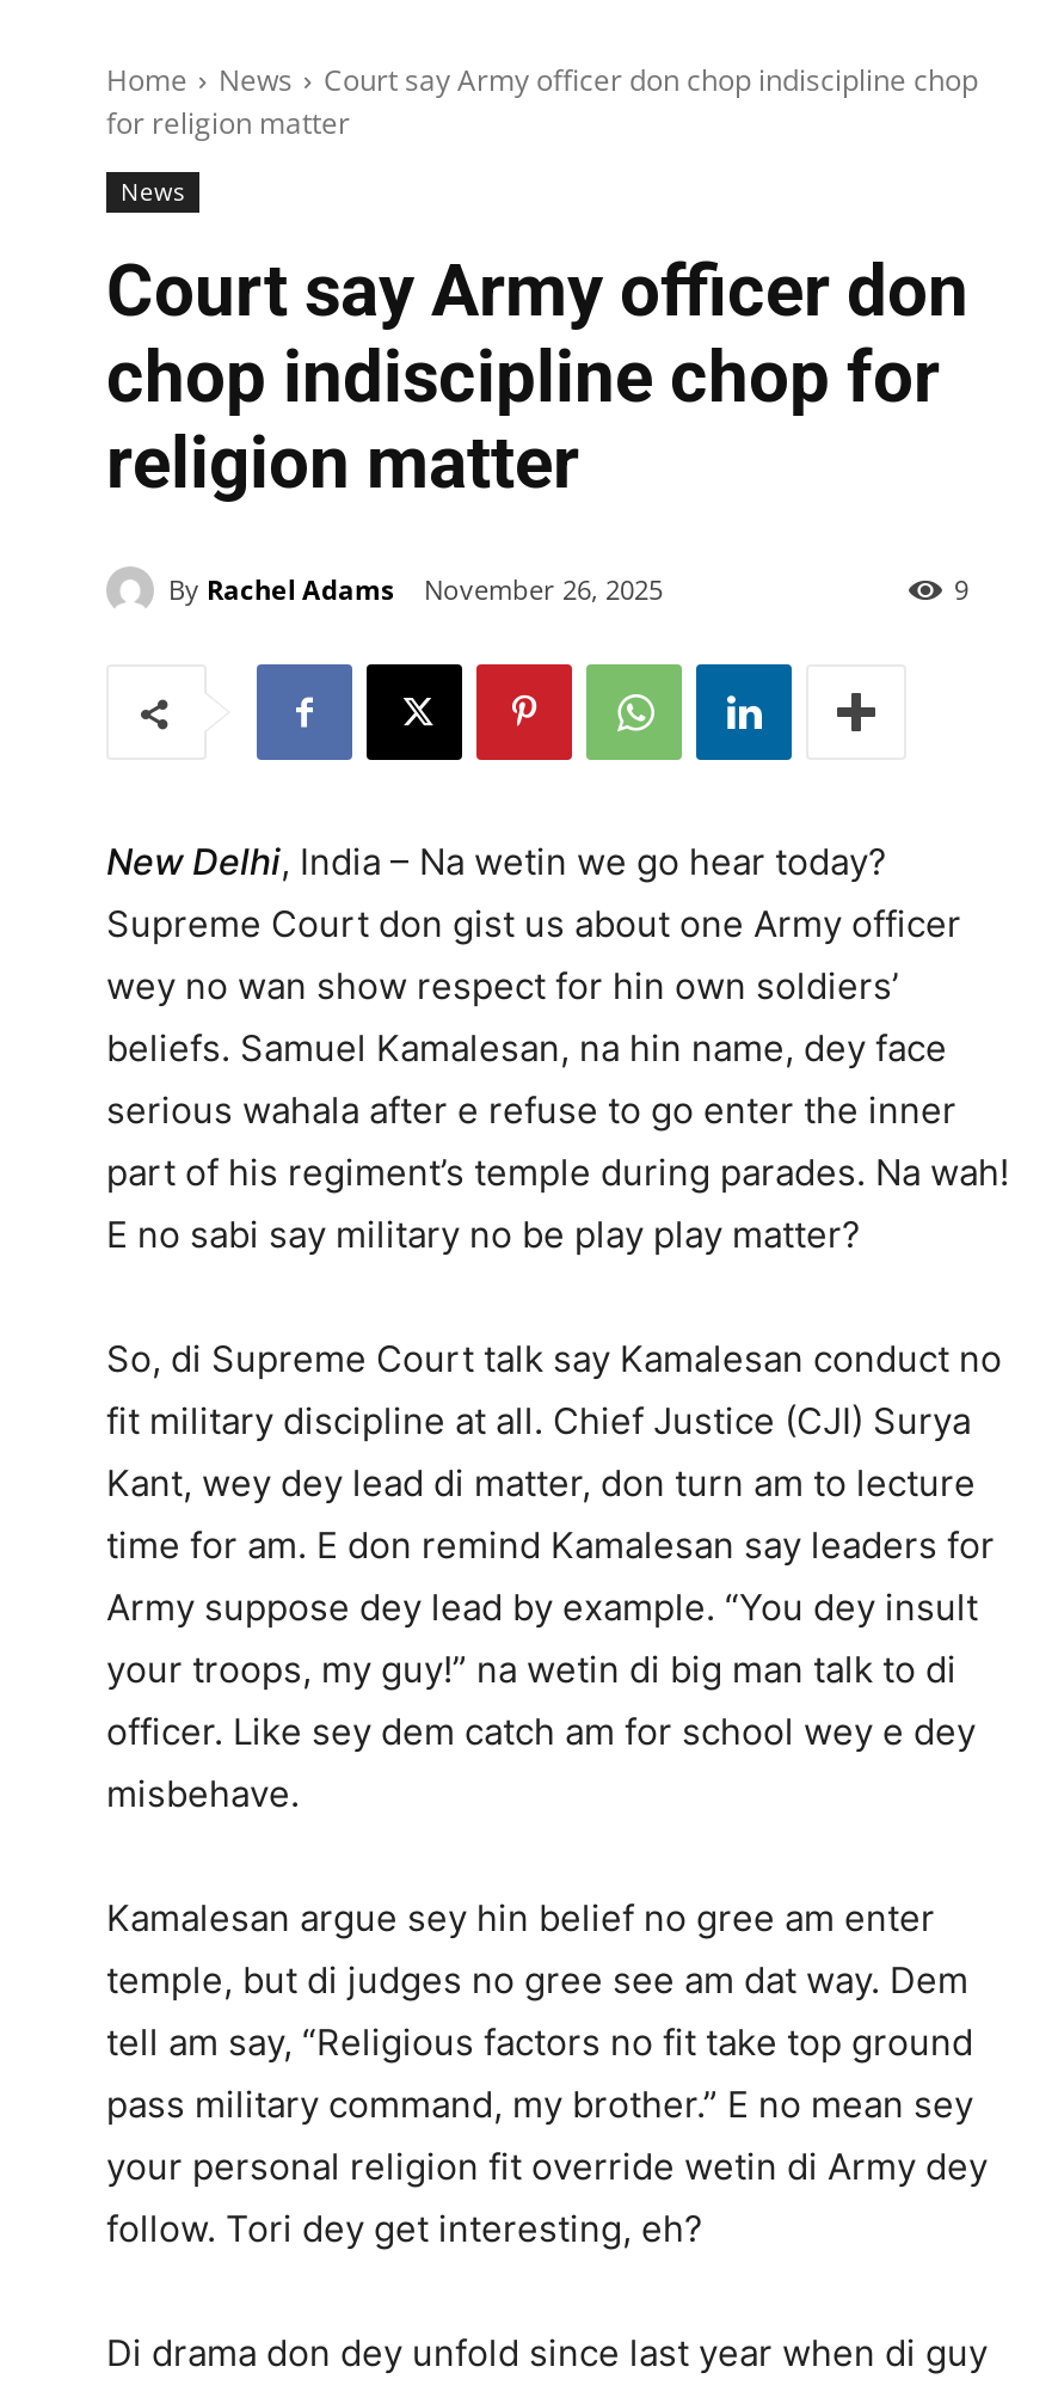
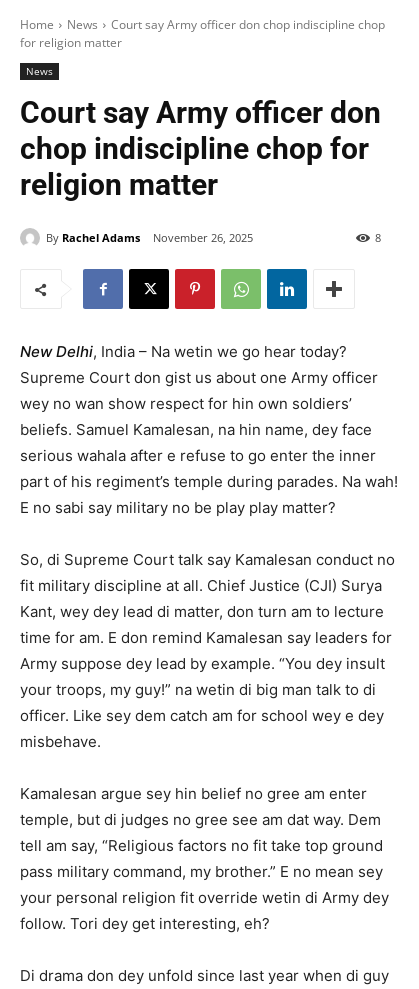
[954,571,968,607] 9 -> [375,230,381,245] 8

